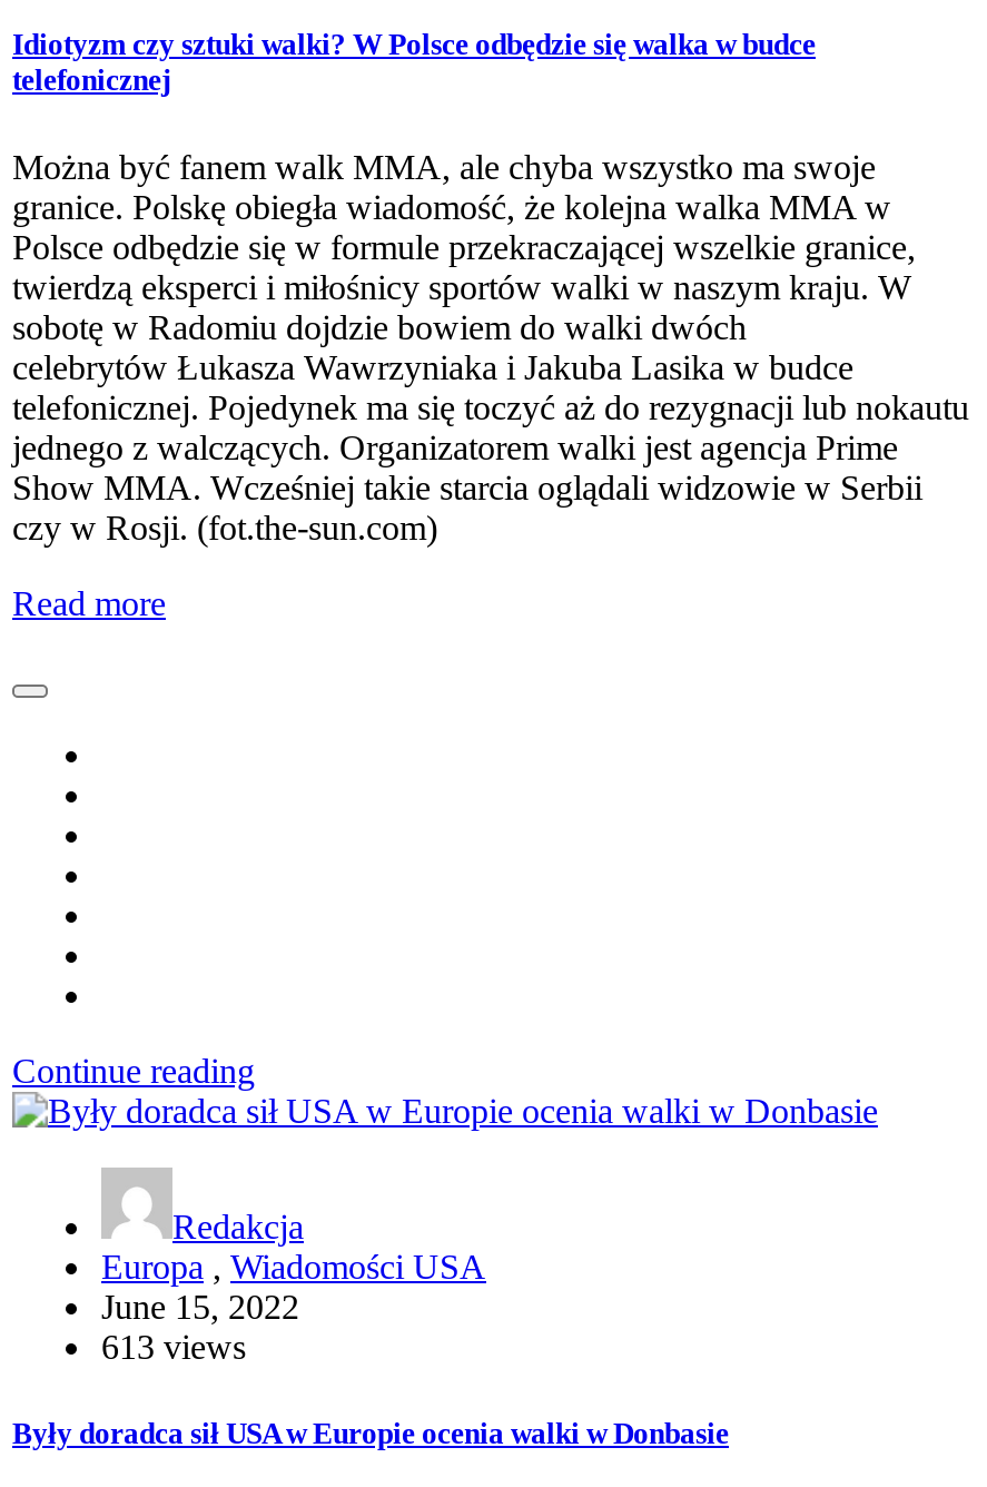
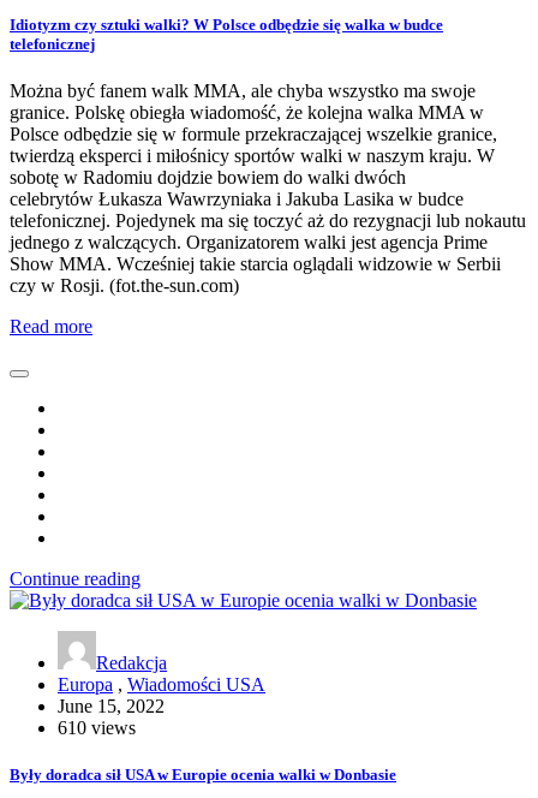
[101,1327,246,1365] 613 views -> [58,717,136,738] 610 views

